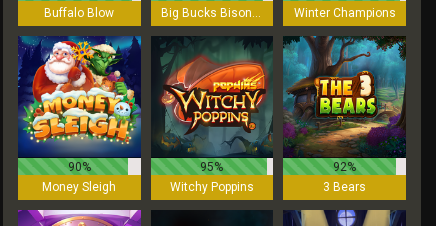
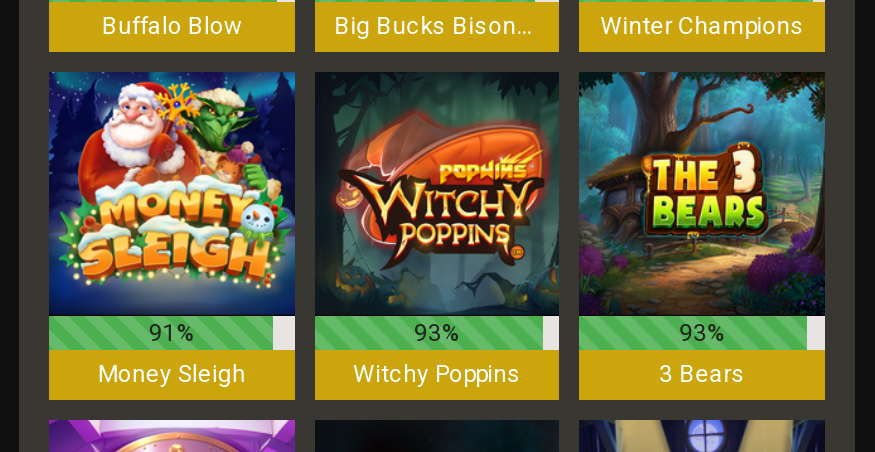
[68,159,91,173] 90% -> [149,318,195,346] 91%
[200,159,223,173] 95% -> [414,318,460,346] 93%
[333,159,356,173] 92% -> [679,318,725,346] 93%

